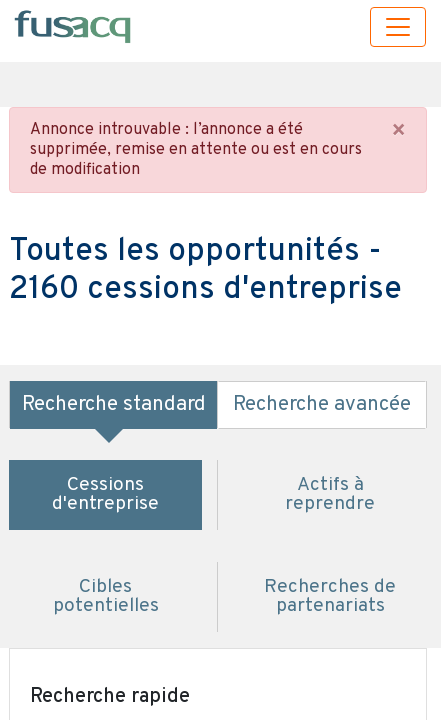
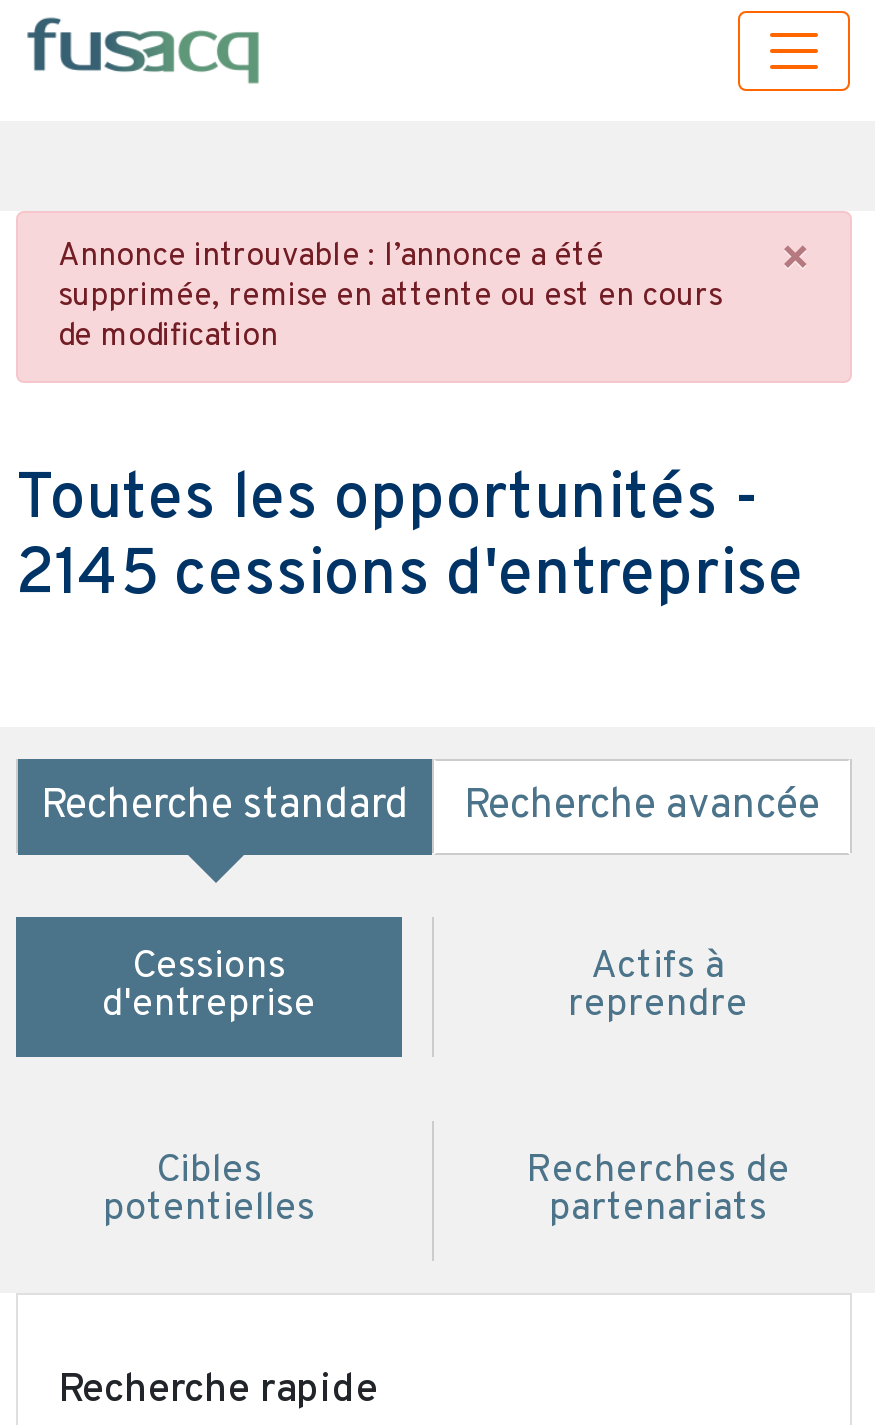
[9,270,402,310] 2160 cessions d'entreprise -> [16,537,804,617] 2145 cessions d'entreprise

